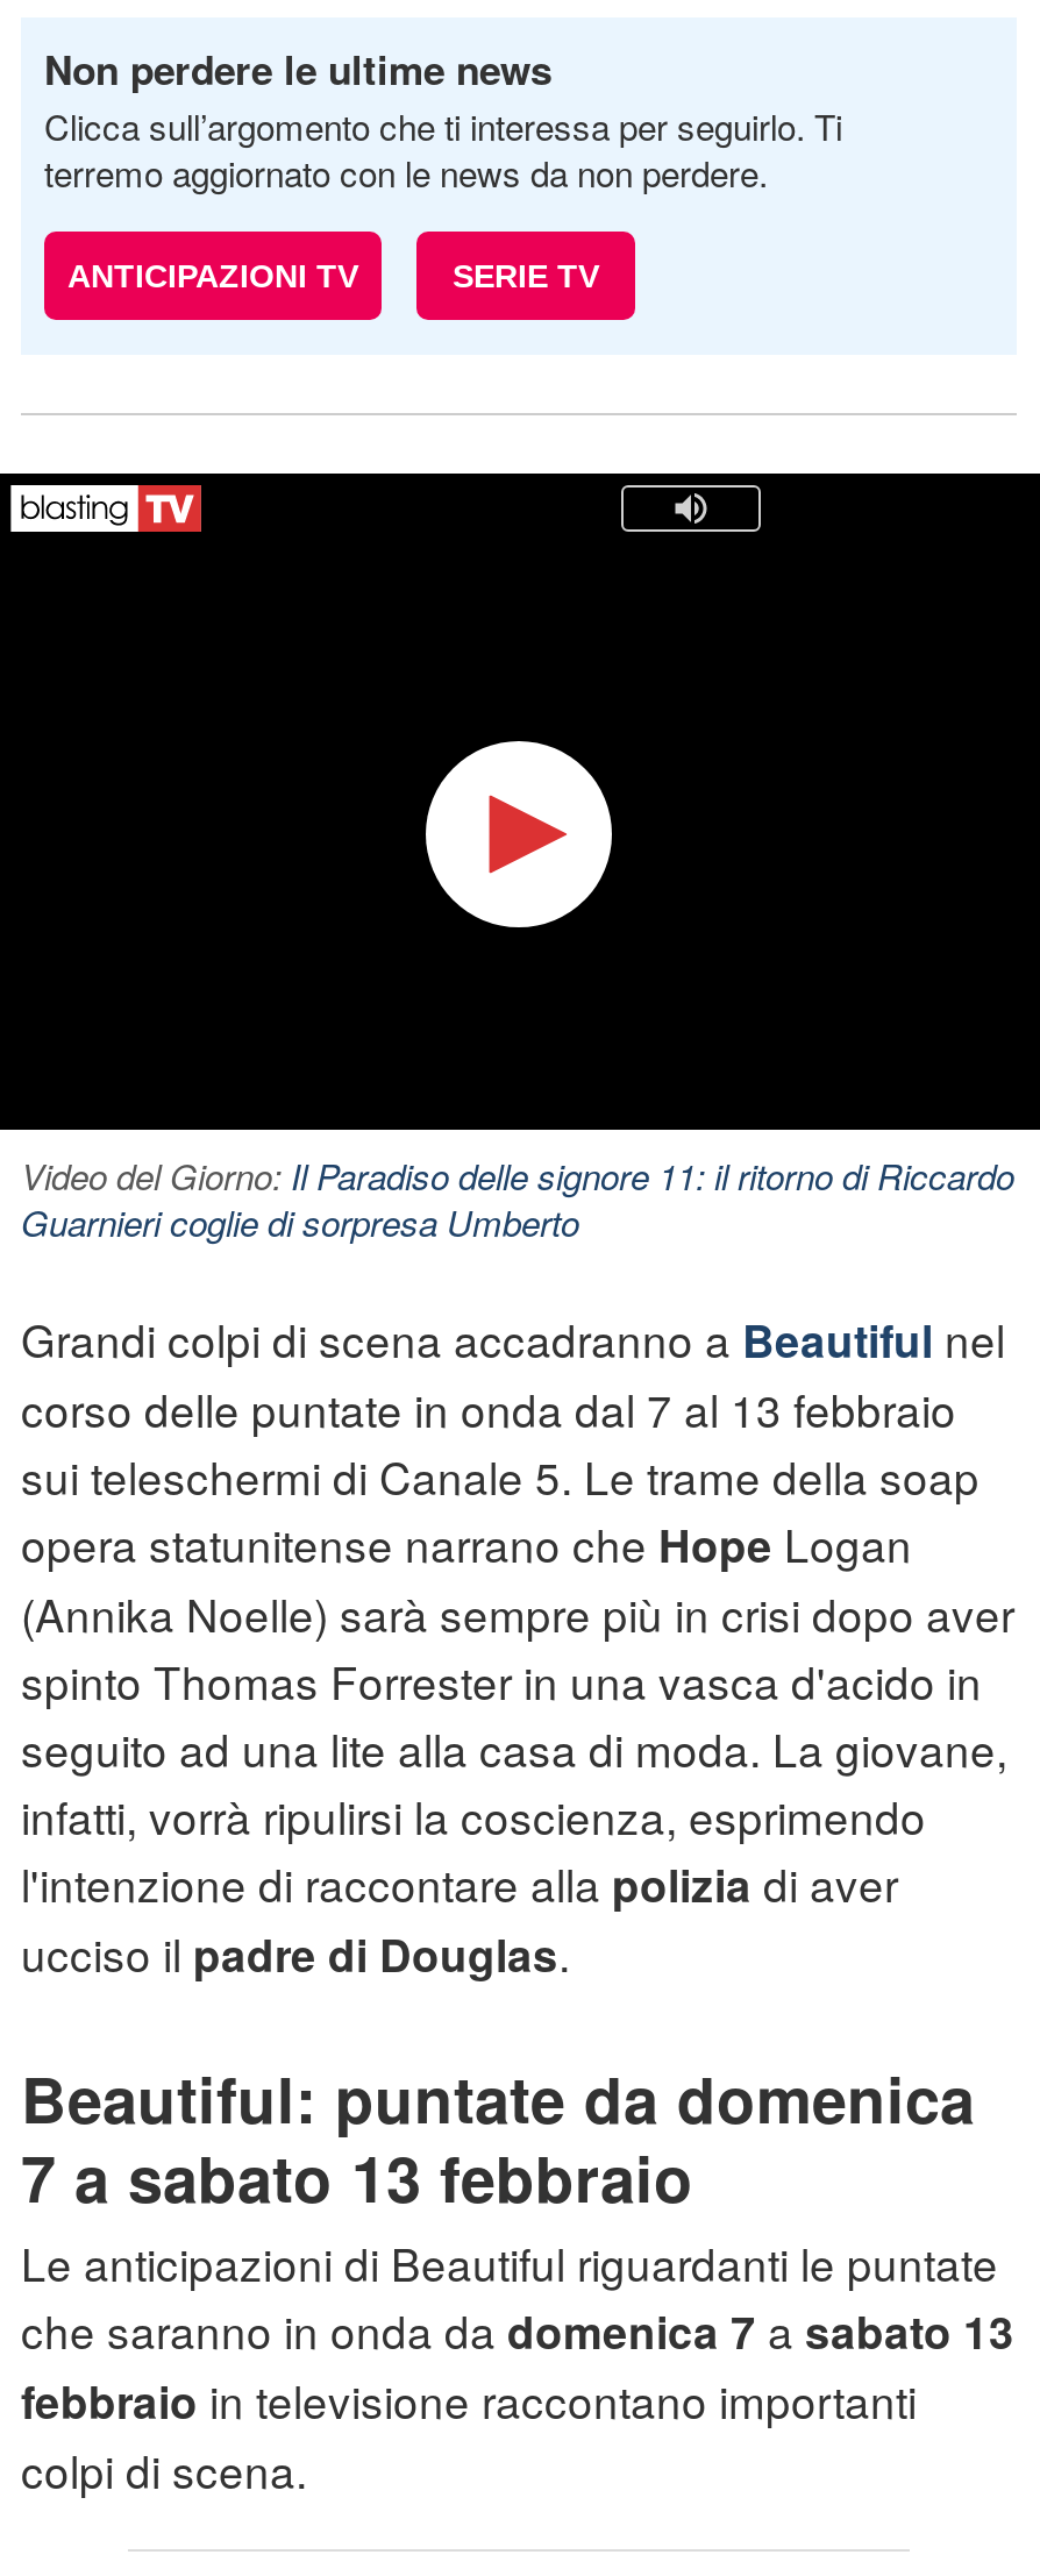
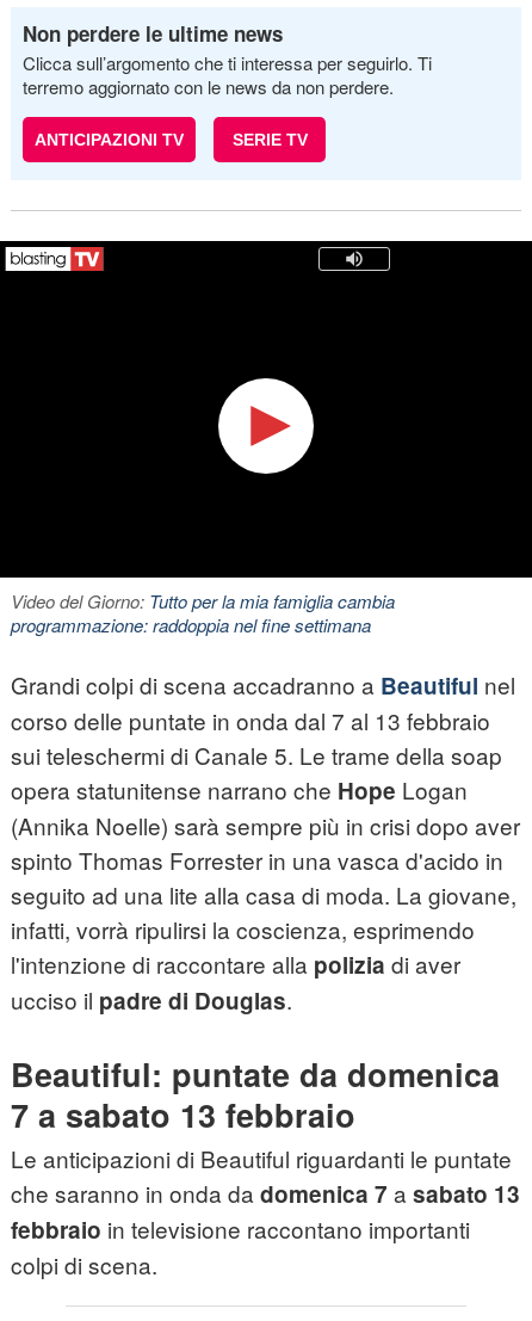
[21,1151,1014,1247] Video del Giorno: Il Paradiso delle signore 11: il ritorno di Riccardo | Guarnieri coglie di sorpresa Umberto -> [11,589,395,638] Video del Giorno: Tutto per la mia famiglia cambia | programmazione: raddoppia nel fine settimana

